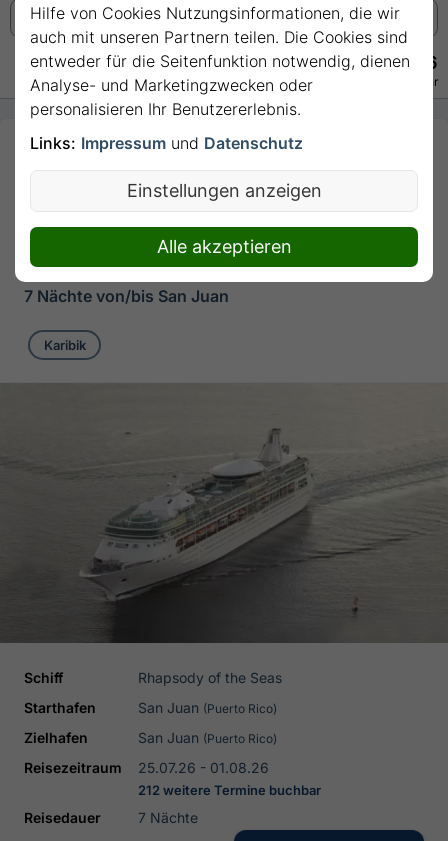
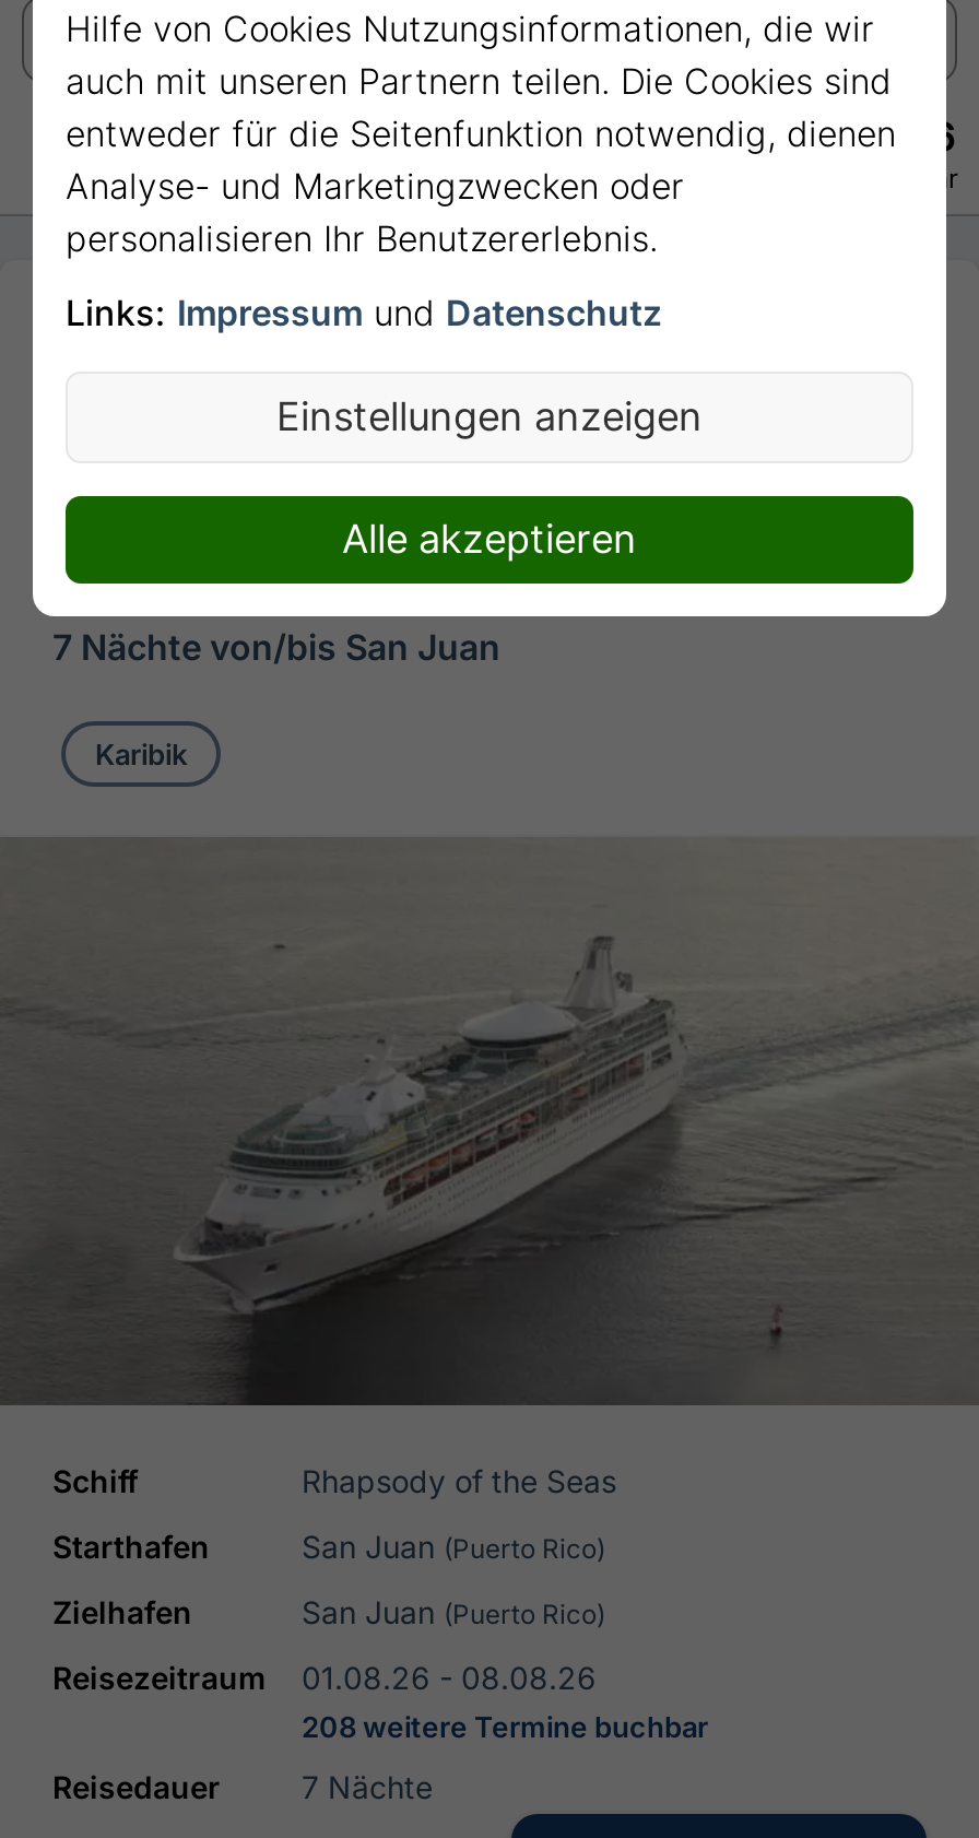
[24,759,269,776] Reisezeitraum 25.07.26 - 01.08.26 -> [52,1659,597,1696] Reisezeitraum 01.08.26 - 08.08.26
[138,782,321,798] 212 weitere Termine buchbar -> [302,1709,708,1744] 208 weitere Termine buchbar

